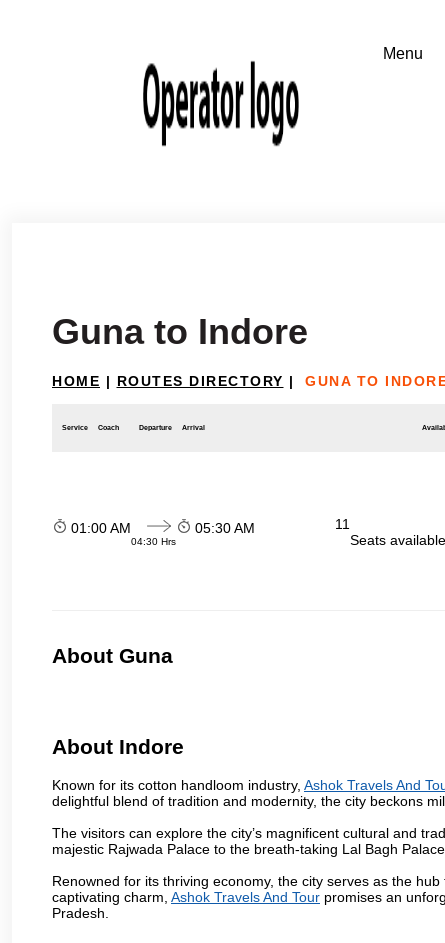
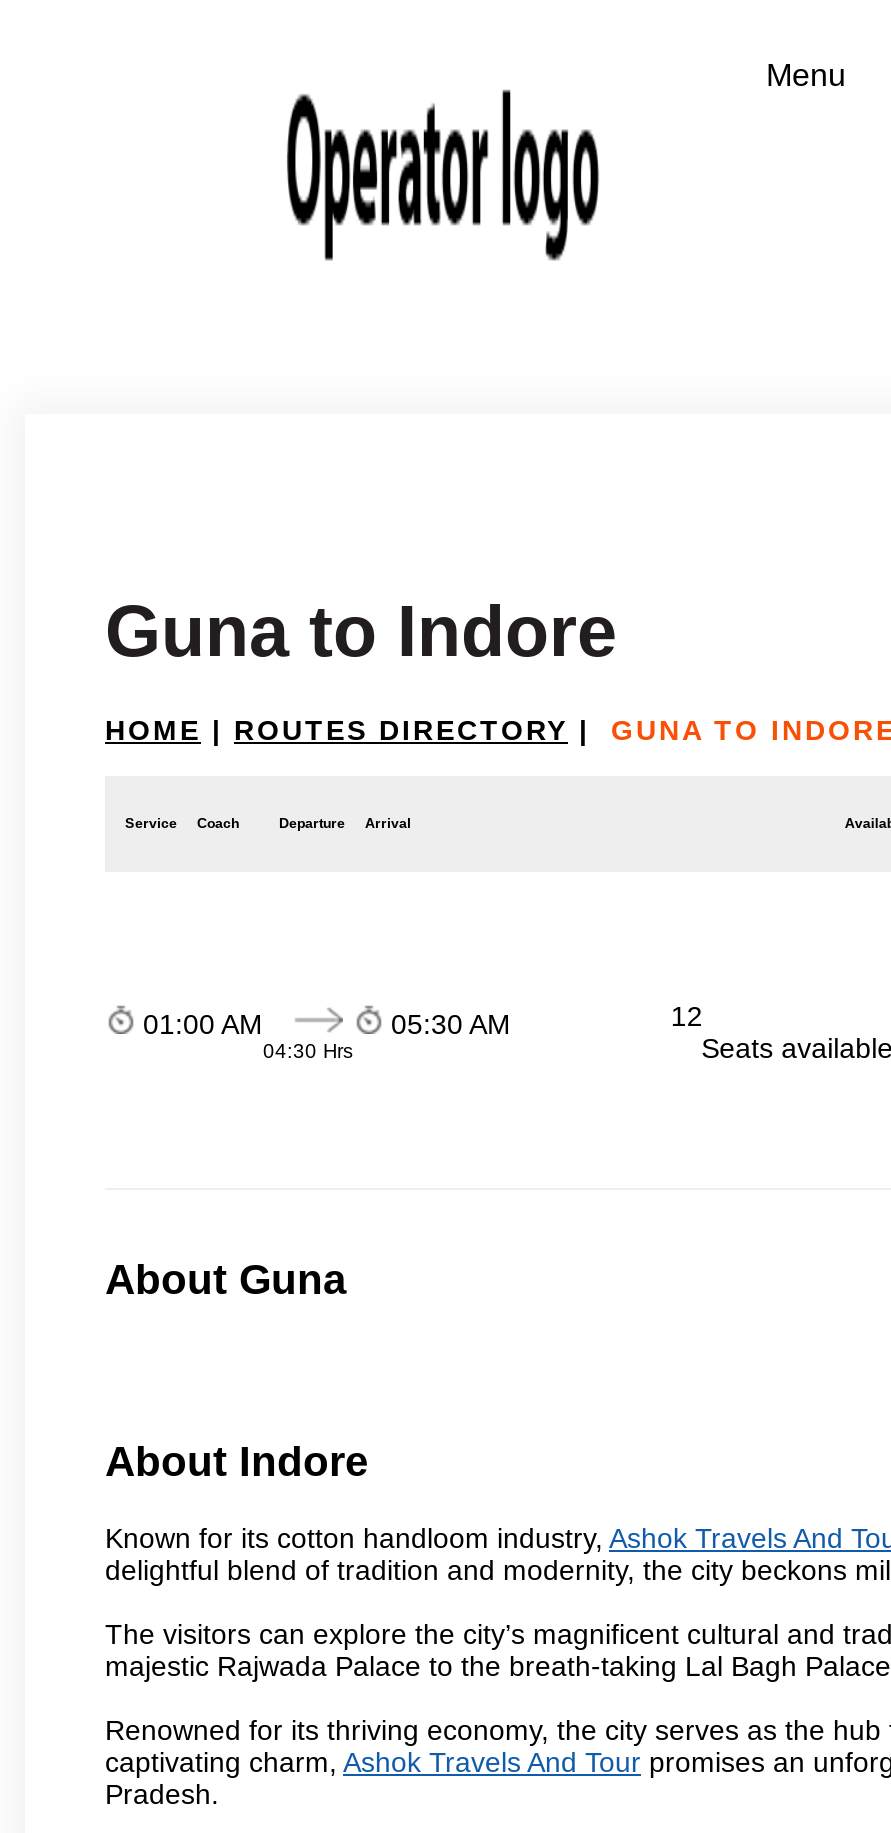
[335,516,350,532] 11 -> [671,1000,703,1032] 12

